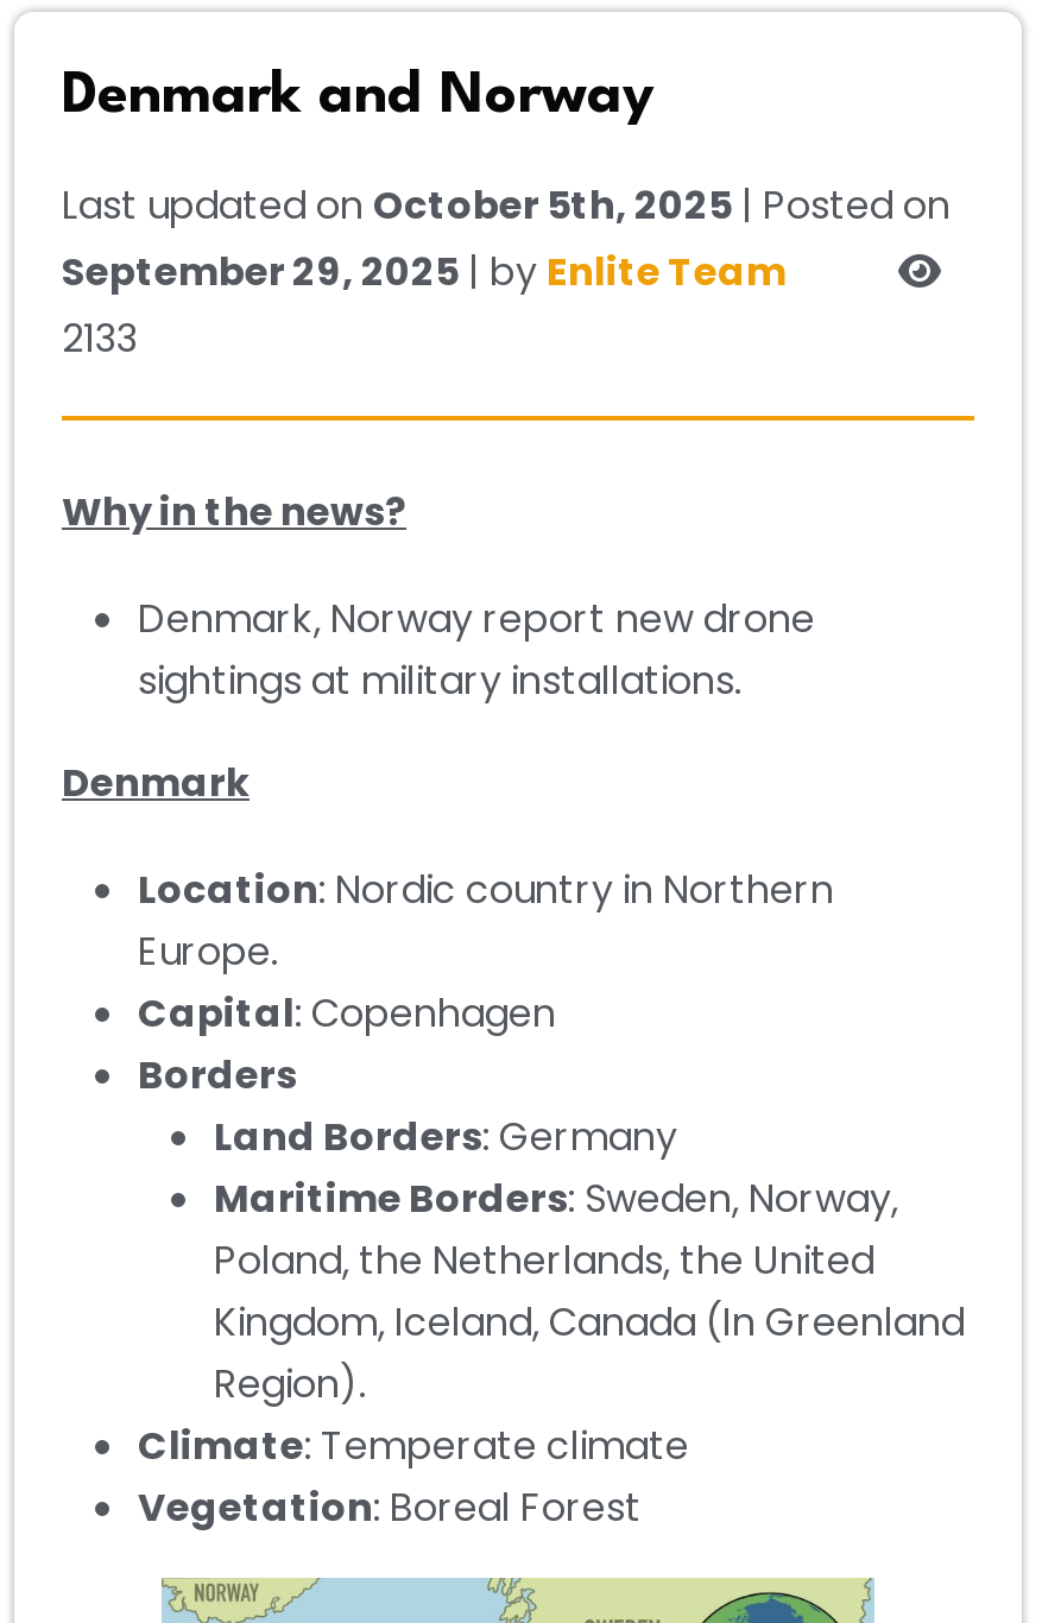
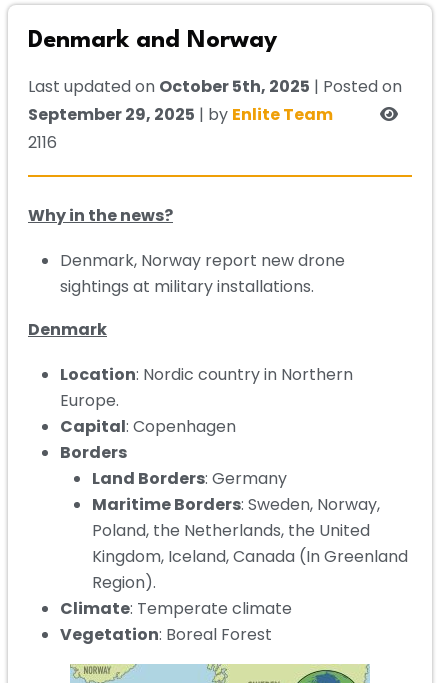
[62,312,138,367] 2133 -> [28,131,57,154] 2116

